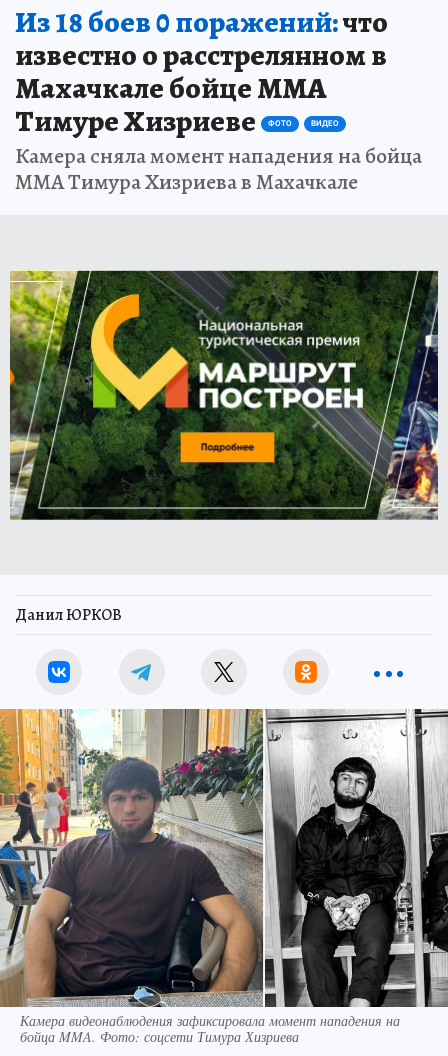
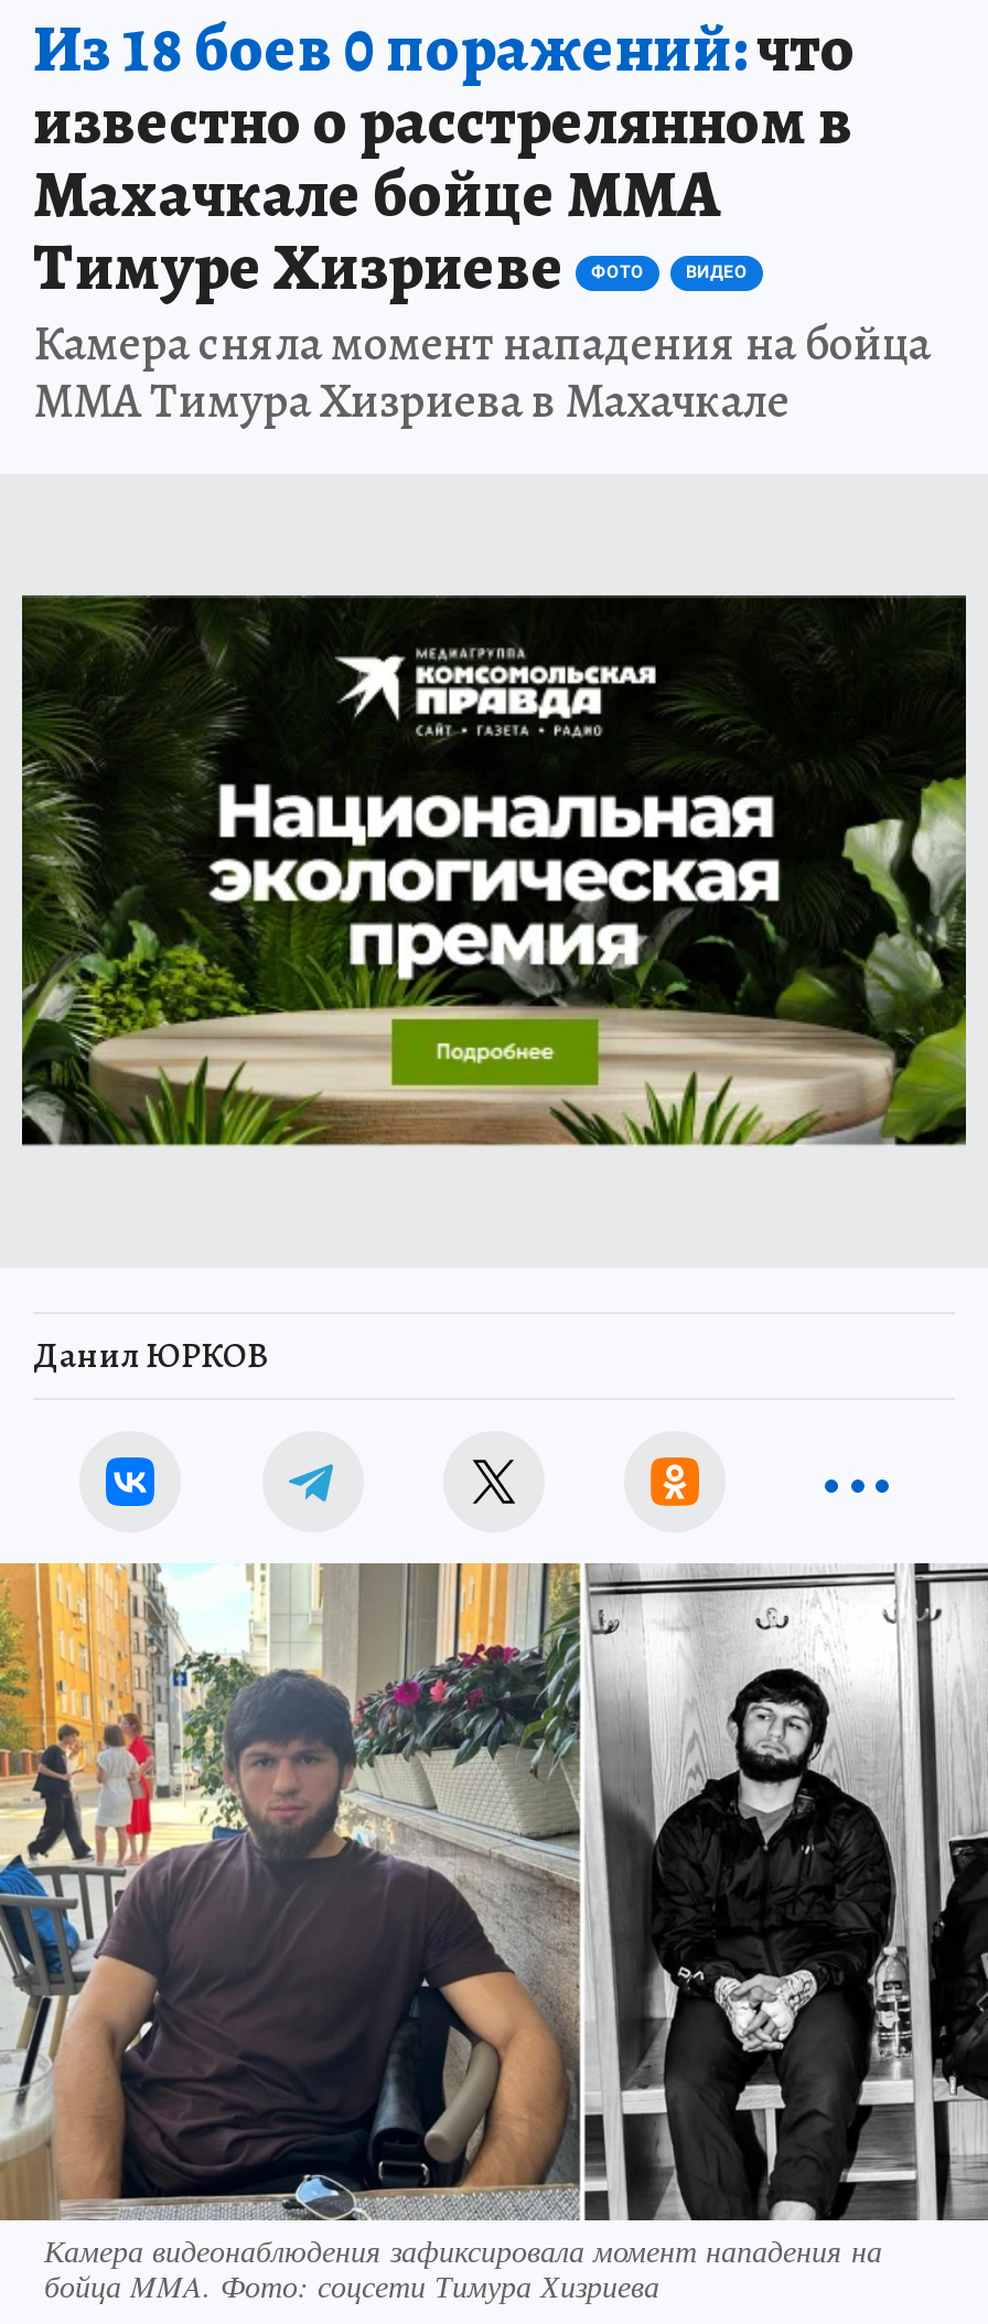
[9,270,439,521] [image] -> [20,593,968,1147] [image]

